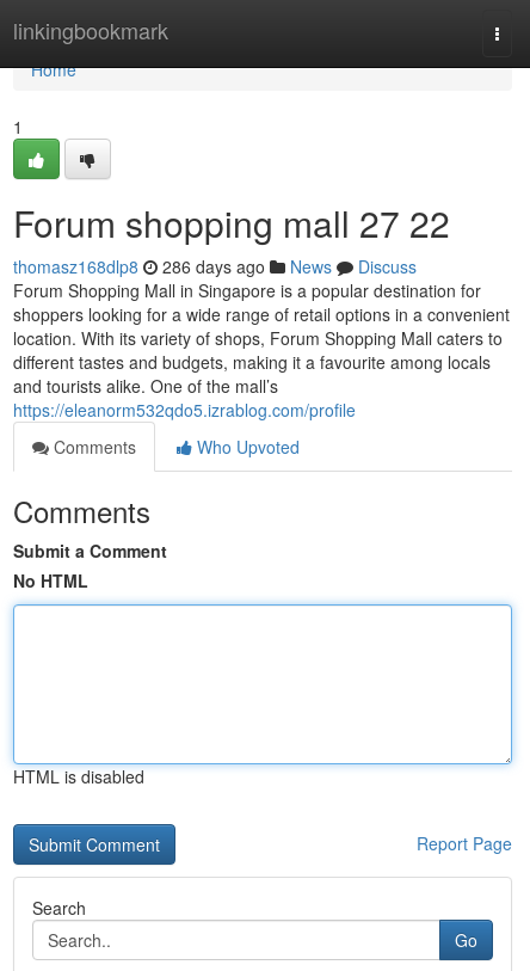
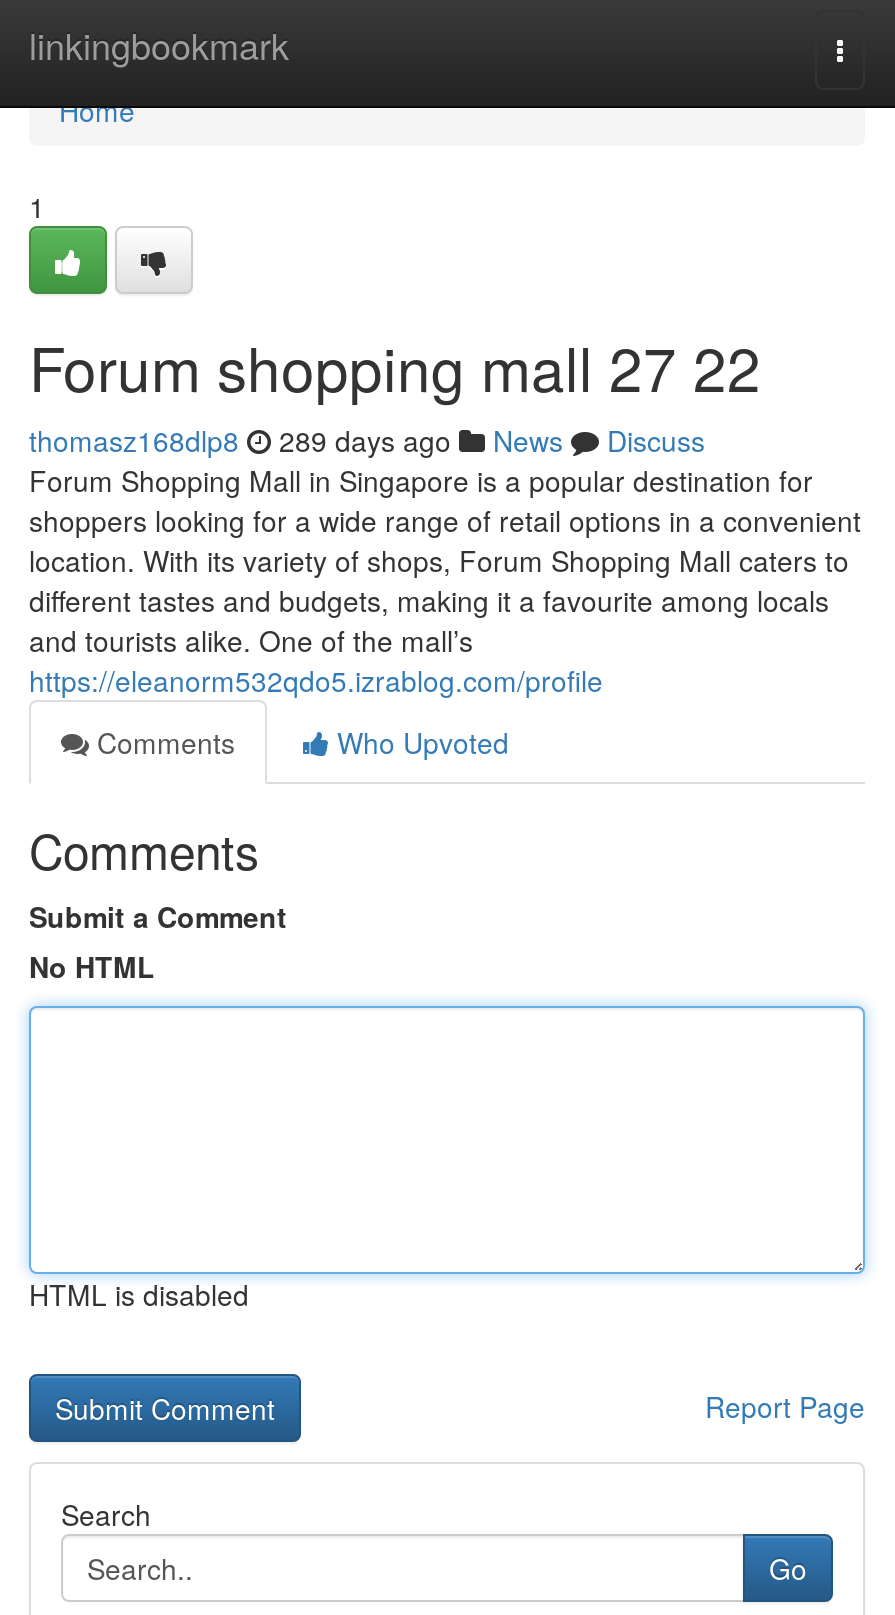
[13,254,417,278] thomasz168dlp8 286 days ago News Discuss -> [29,420,705,460] thomasz168dlp8 289 days ago News Discuss

